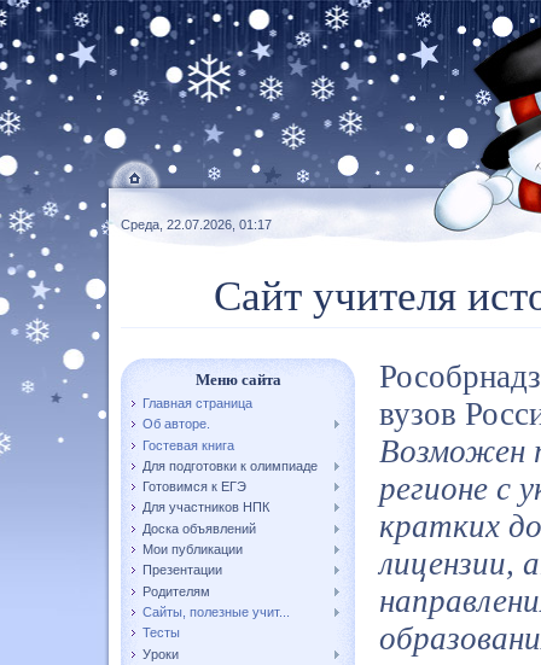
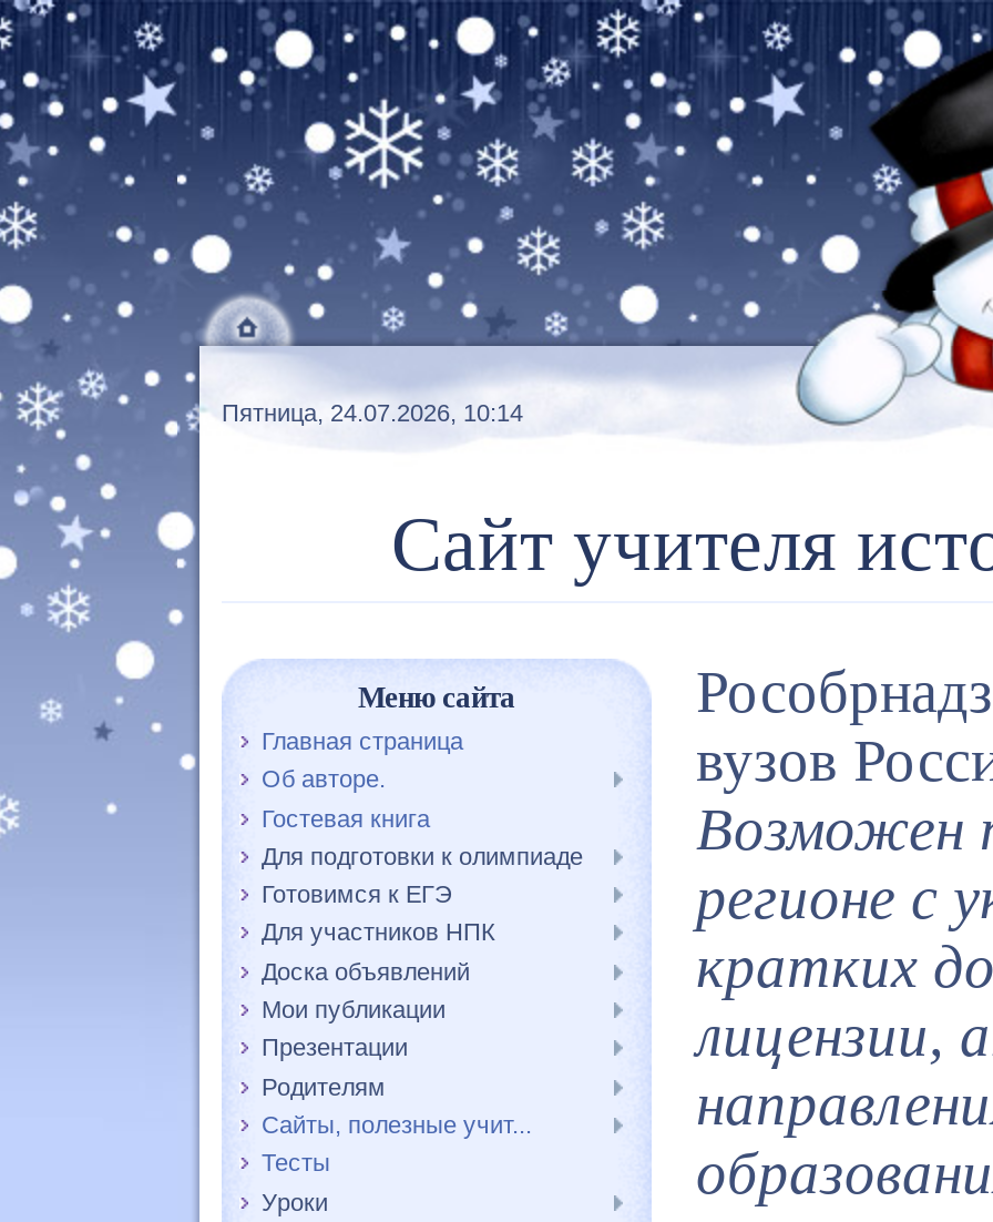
[121,217,272,232] Среда, 22.07.2026, 01:17 -> [222,399,523,426] Пятница, 24.07.2026, 10:14

